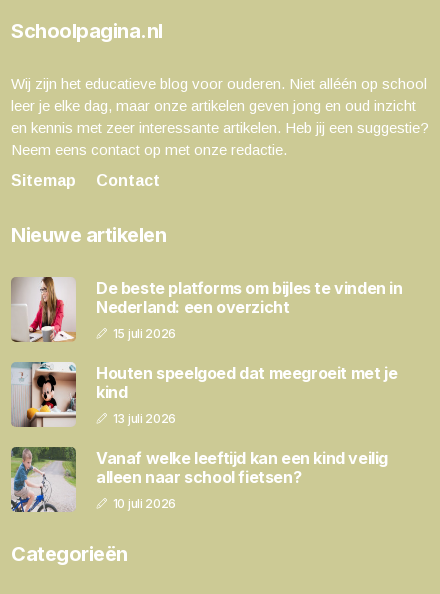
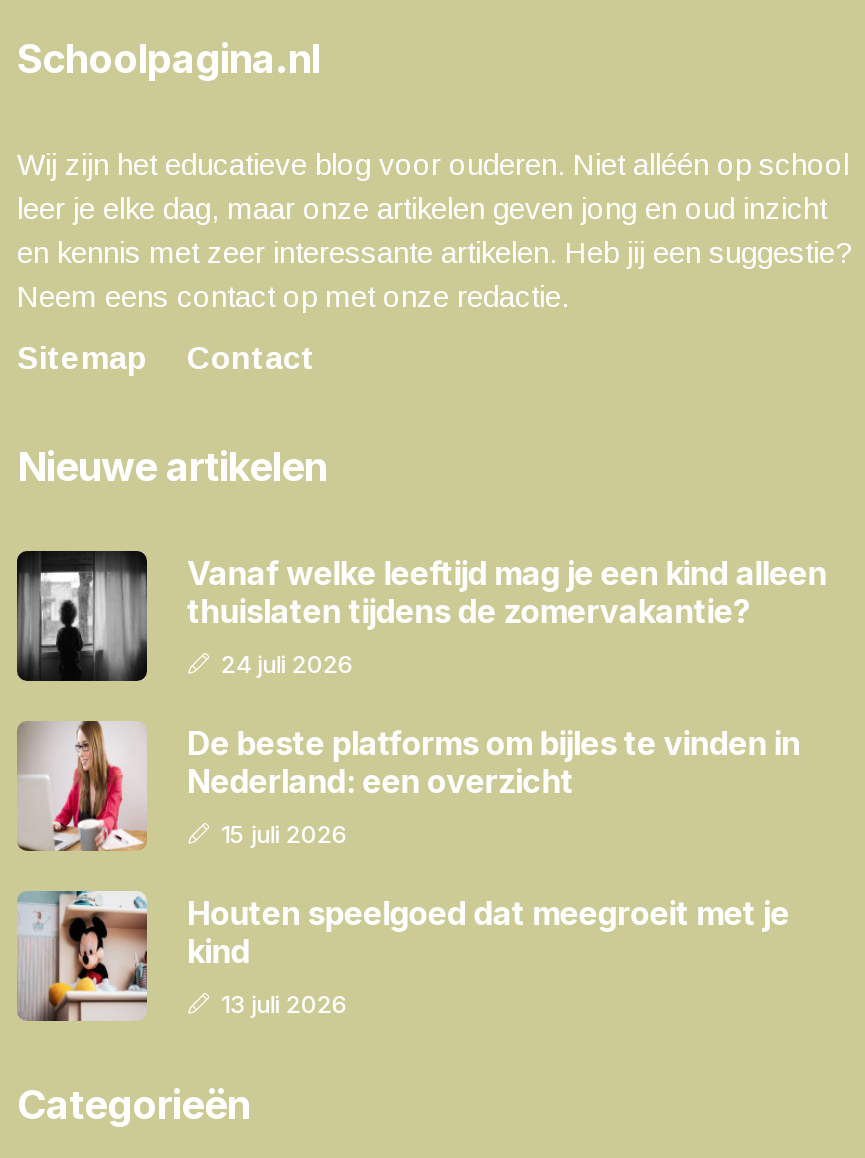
none -> [15,549,827,683] [image] | Vanaf welke leeftijd mag je een kind alleen | thuislaten tijdens de zomervakantie? | 24 juli 2026
moved [10,276,403,426] -> [15,719,800,1019]: [image] | De beste platforms om bijles te vinden in | Nederland: een overzicht | 15 juli 2026 | Houten speelgoed dat meegroeit met je | kind | 13 juli 2026
[10,446,388,513] [image] | Vanaf welke leeftijd kan een kind veilig | alleen naar school fietsen? | 10 juli 2026 -> none

